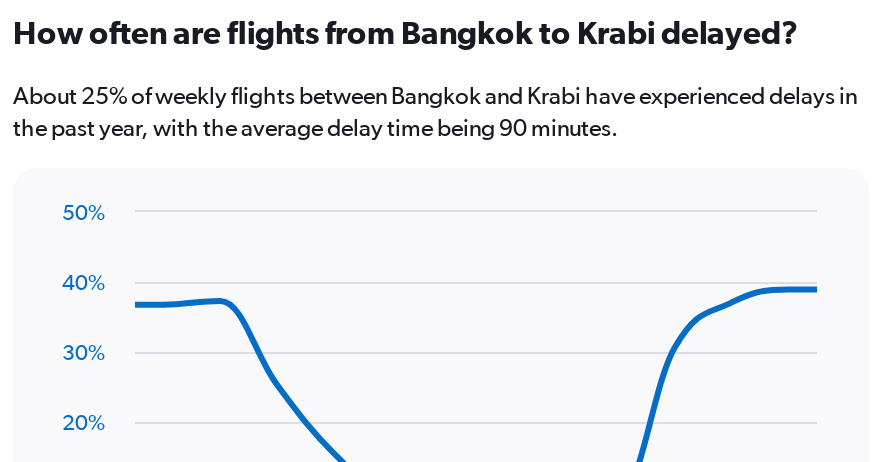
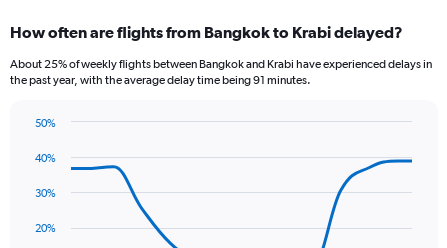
[13,115,619,143] the past year, with the average delay time being 90 minutes. -> [10,73,311,87] the past year, with the average delay time being 91 minutes.

